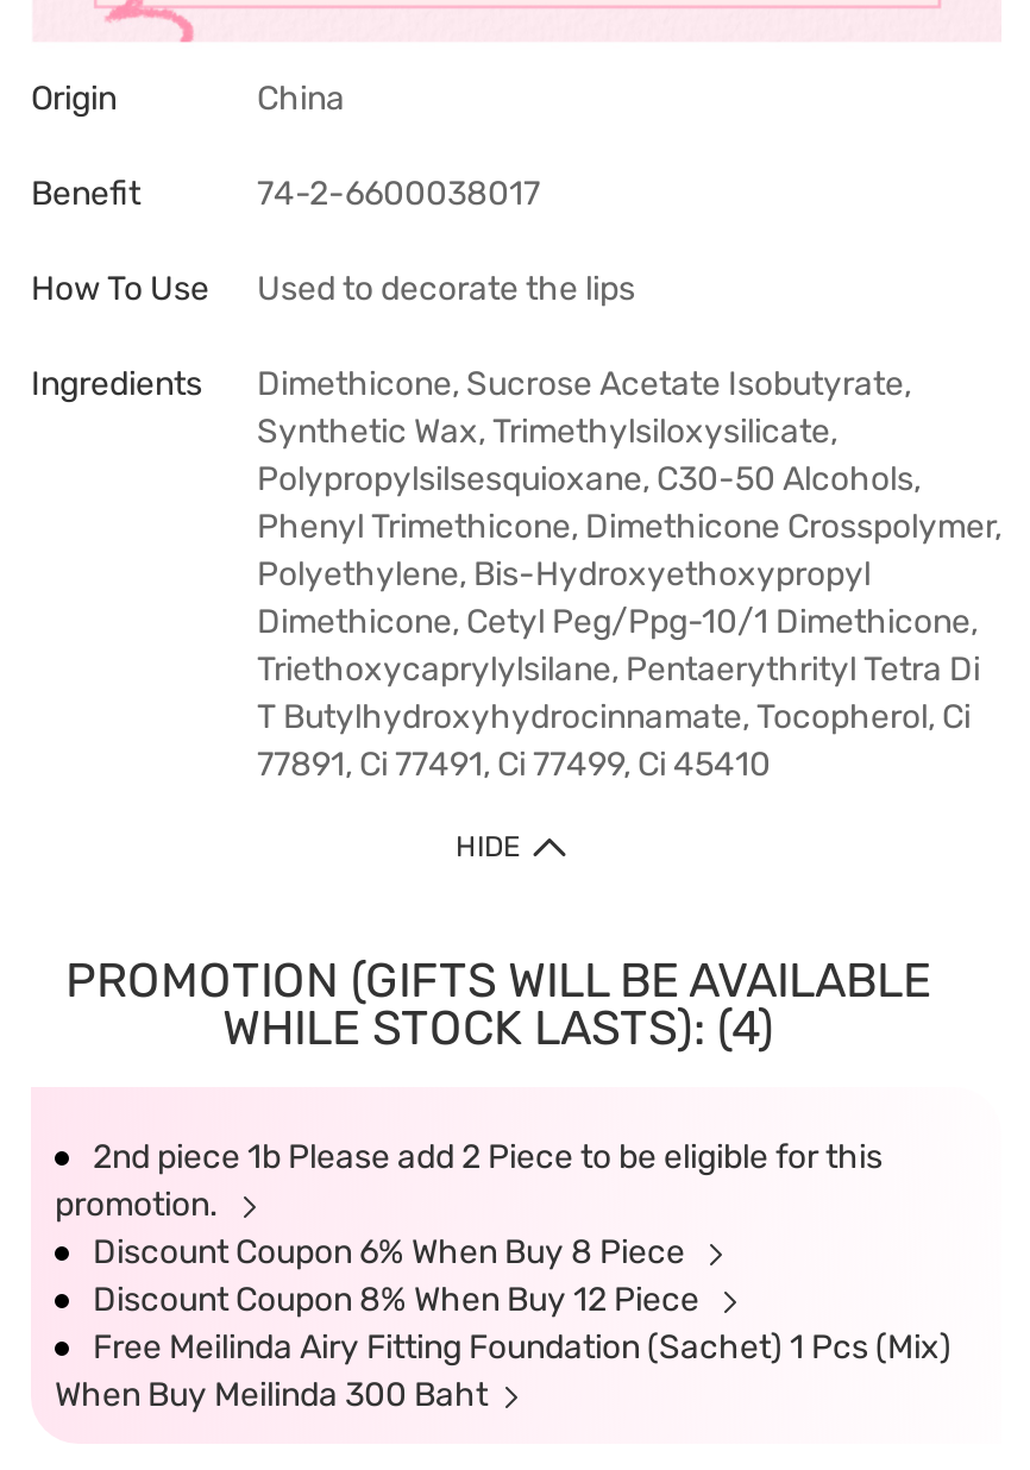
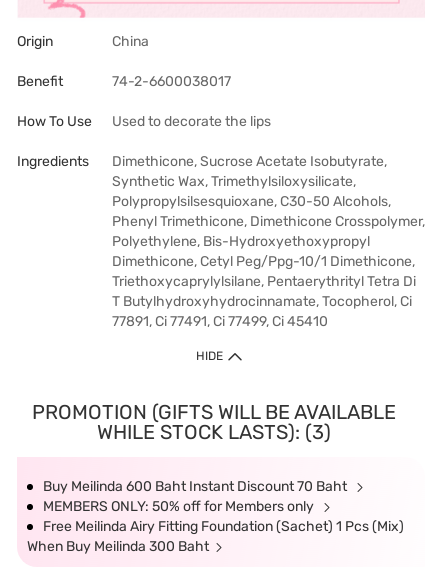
[222,999,774,1056] WHILE STOCK LASTS): (4) -> [96,420,330,444] WHILE STOCK LASTS): (3)
[55,1137,883,1320] 2nd piece 1b Please add 2 Piece to be eligible for this | promotion. | Discount Coupon 6% When Buy 8 Piece | Discount Coupon 8% When Buy 12 Piece -> [43,478,350,515] Buy Meilinda 600 Baht Instant Discount 70 Baht | MEMBERS ONLY: 50% off for Members only

